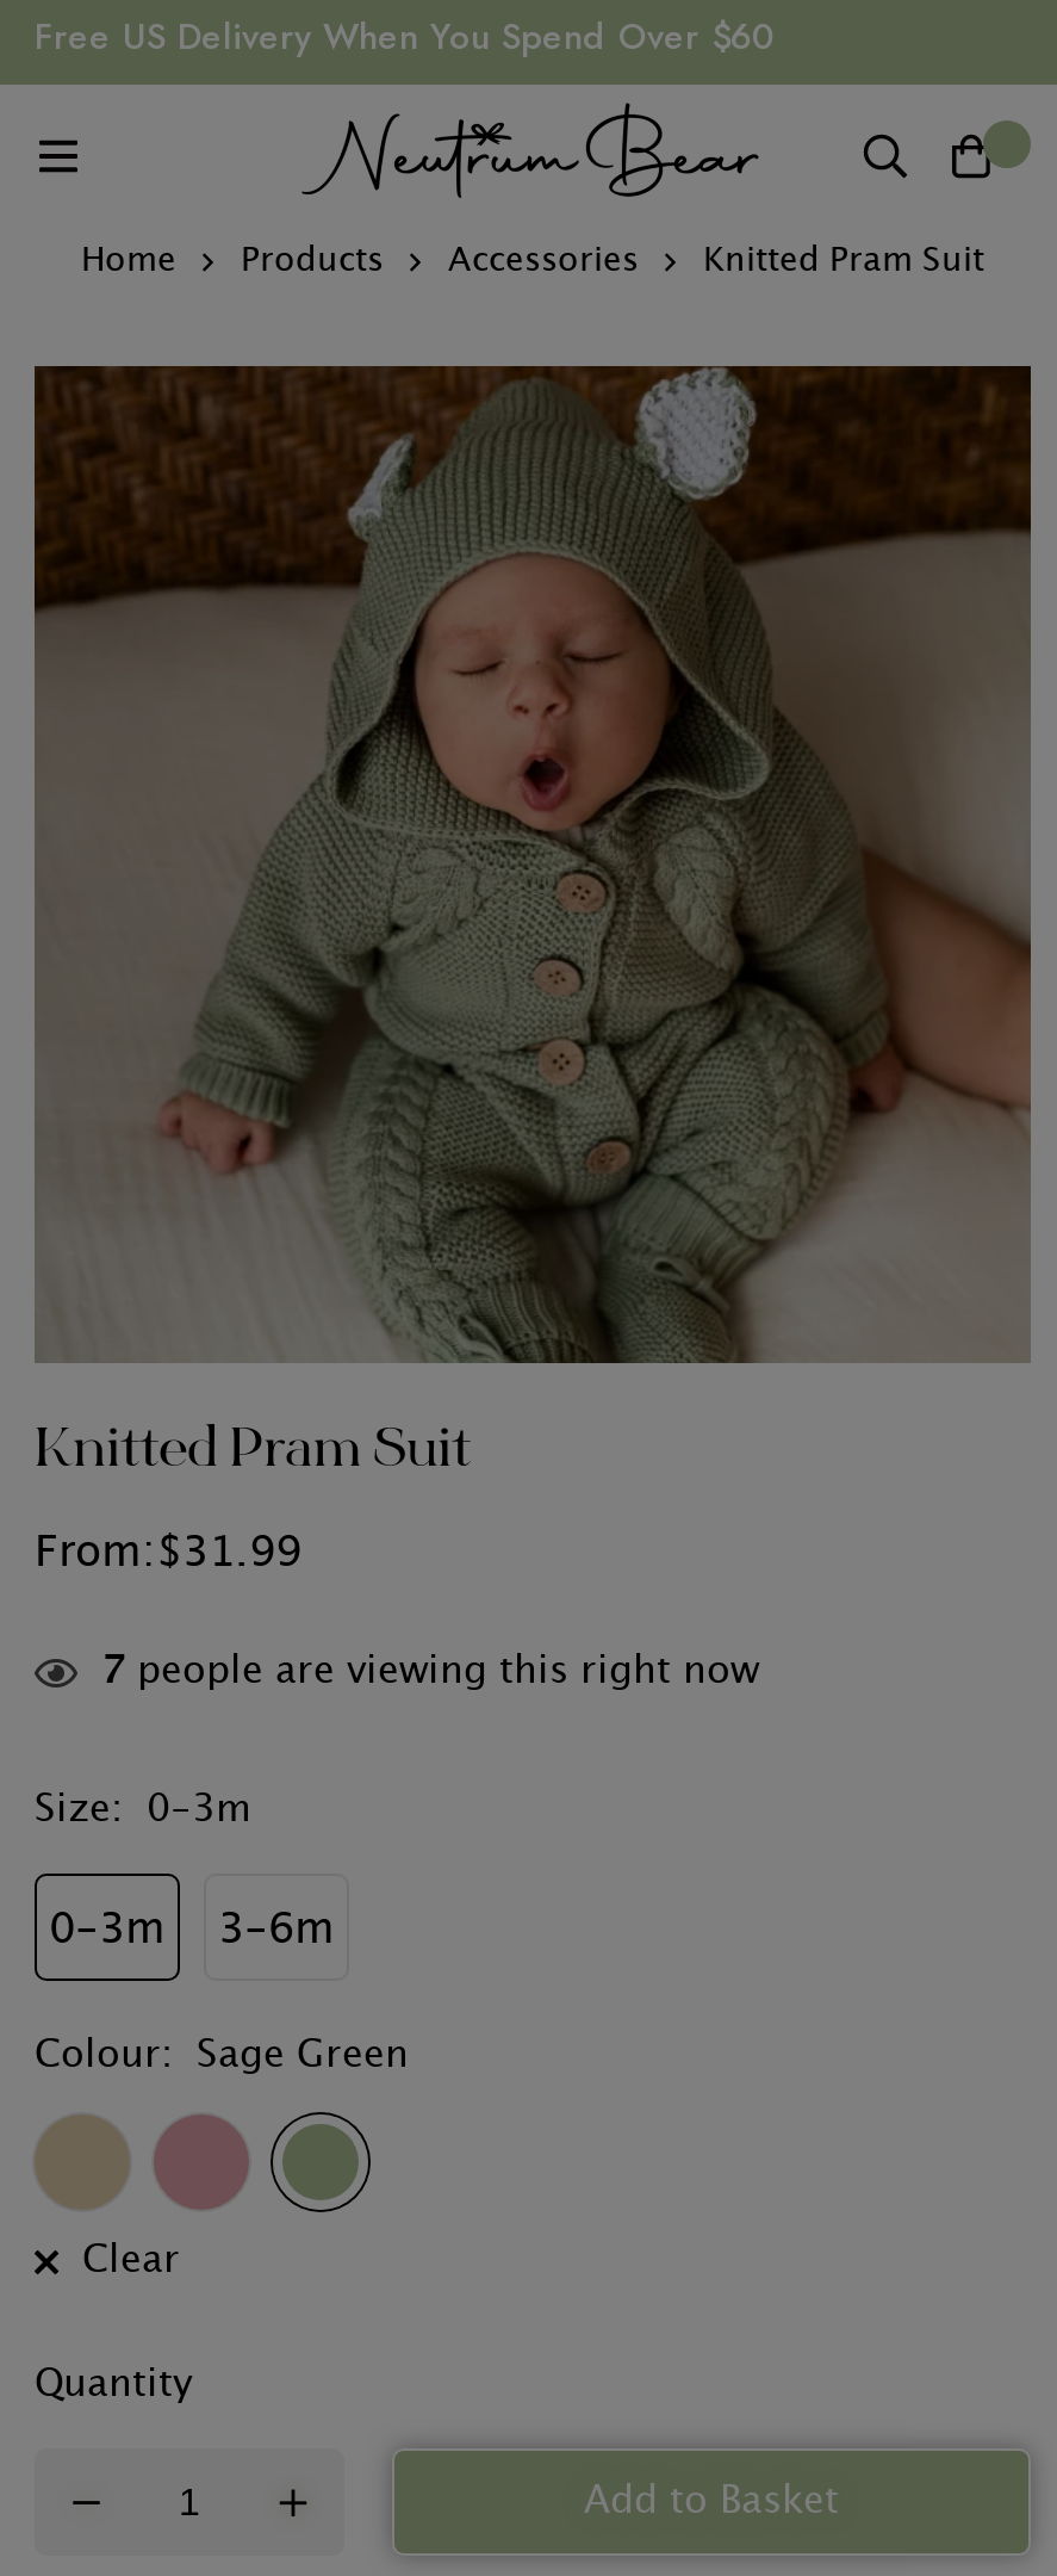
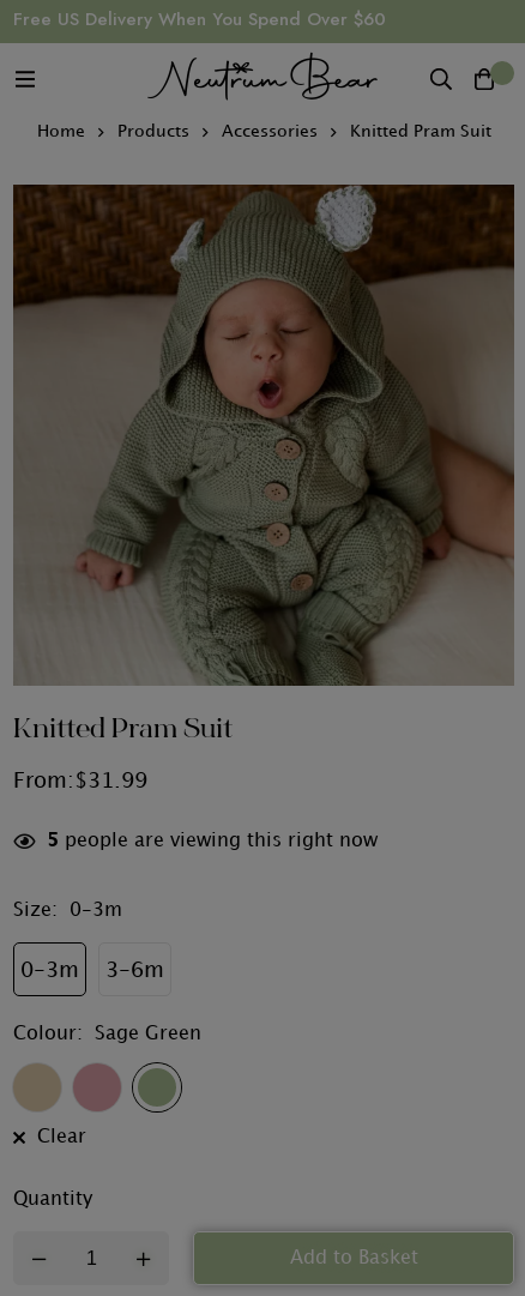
[101,1654,759,1690] 7 people are viewing this right now -> [47,832,378,850] 5 people are viewing this right now

